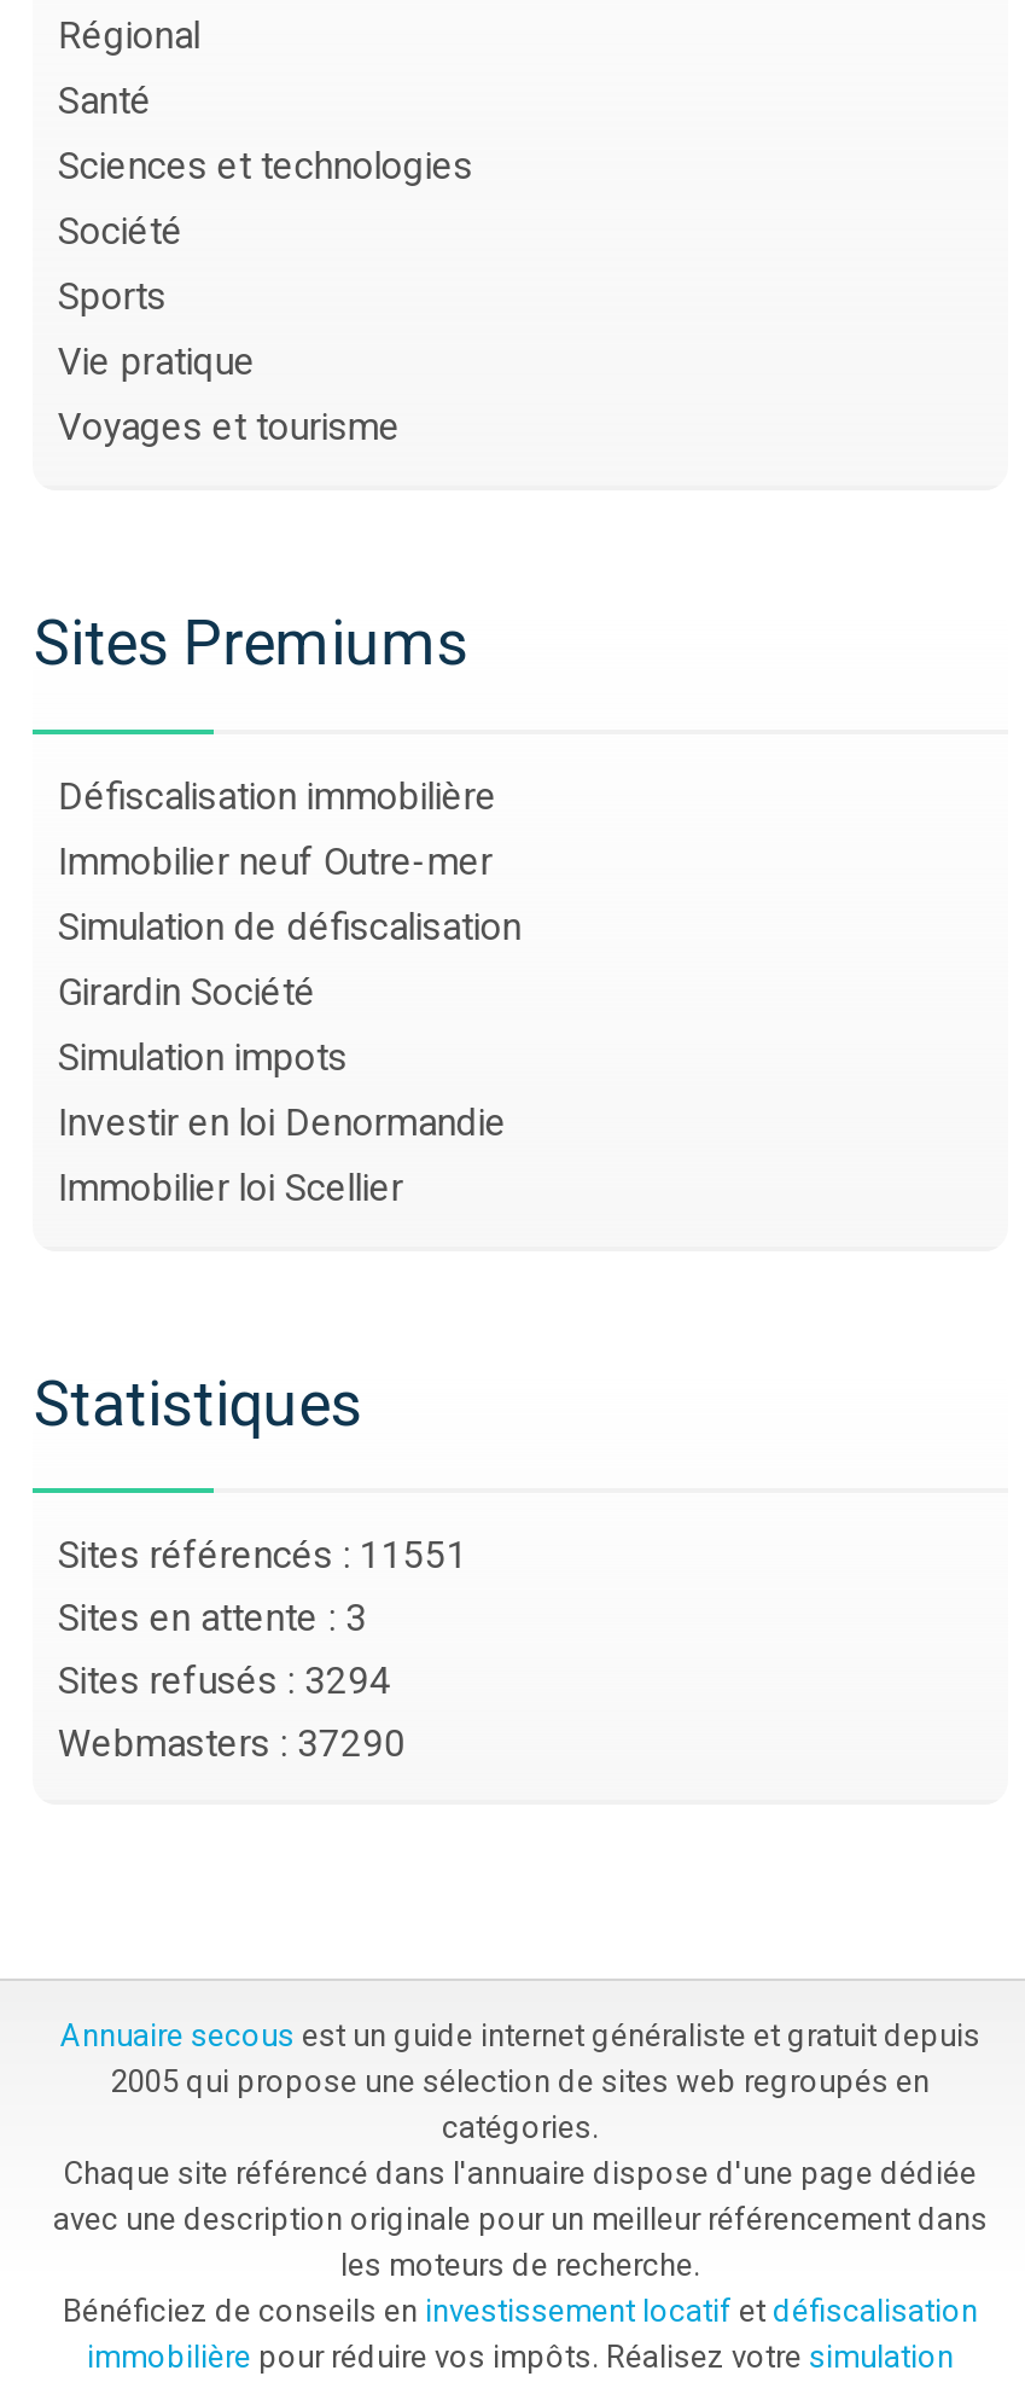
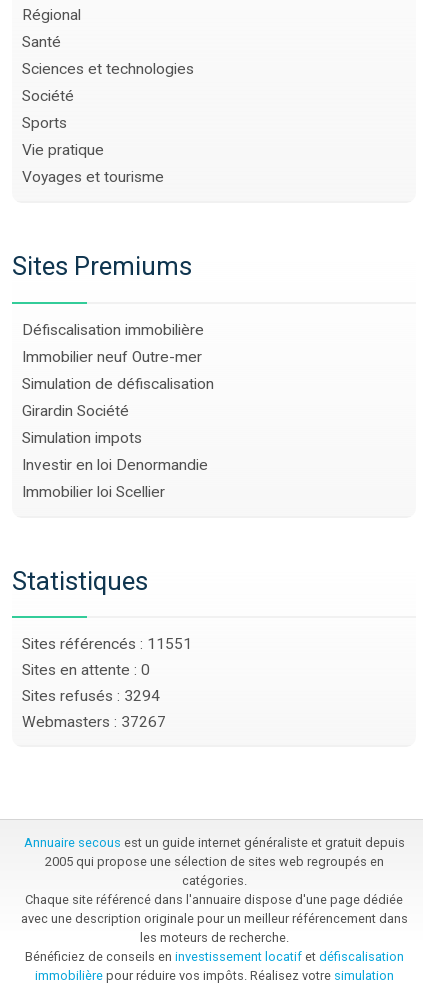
[58,1597,367,1640] Sites en attente : 3 -> [22,661,150,679] Sites en attente : 0
[58,1722,405,1766] Webmasters : 37290 -> [22,713,166,731] Webmasters : 37267

